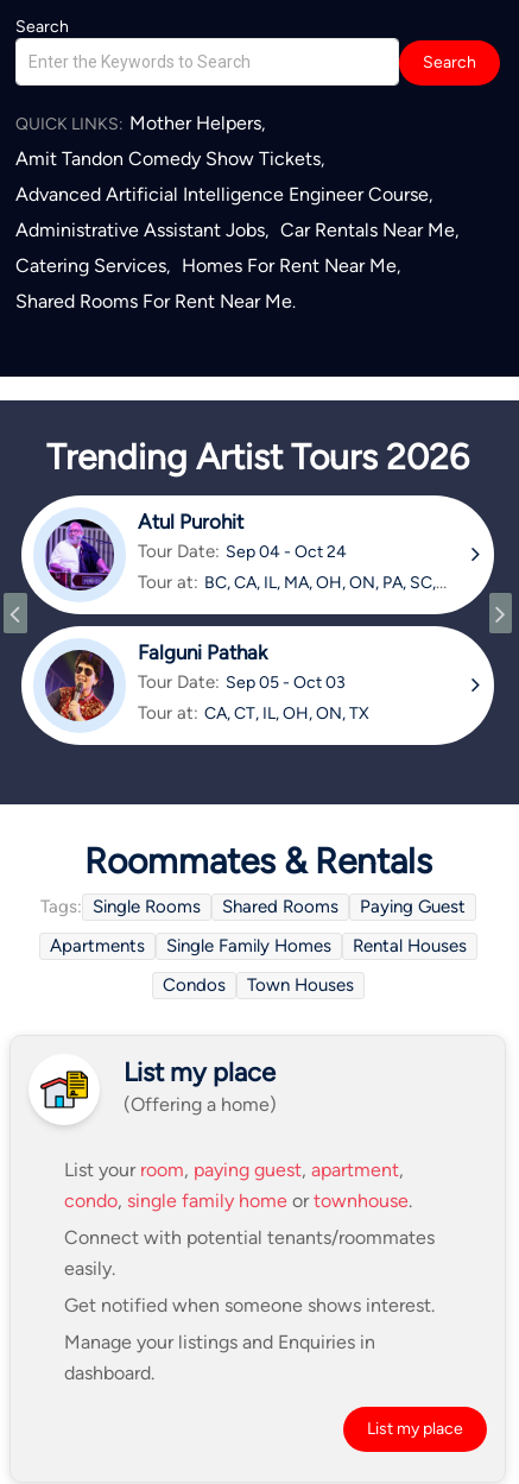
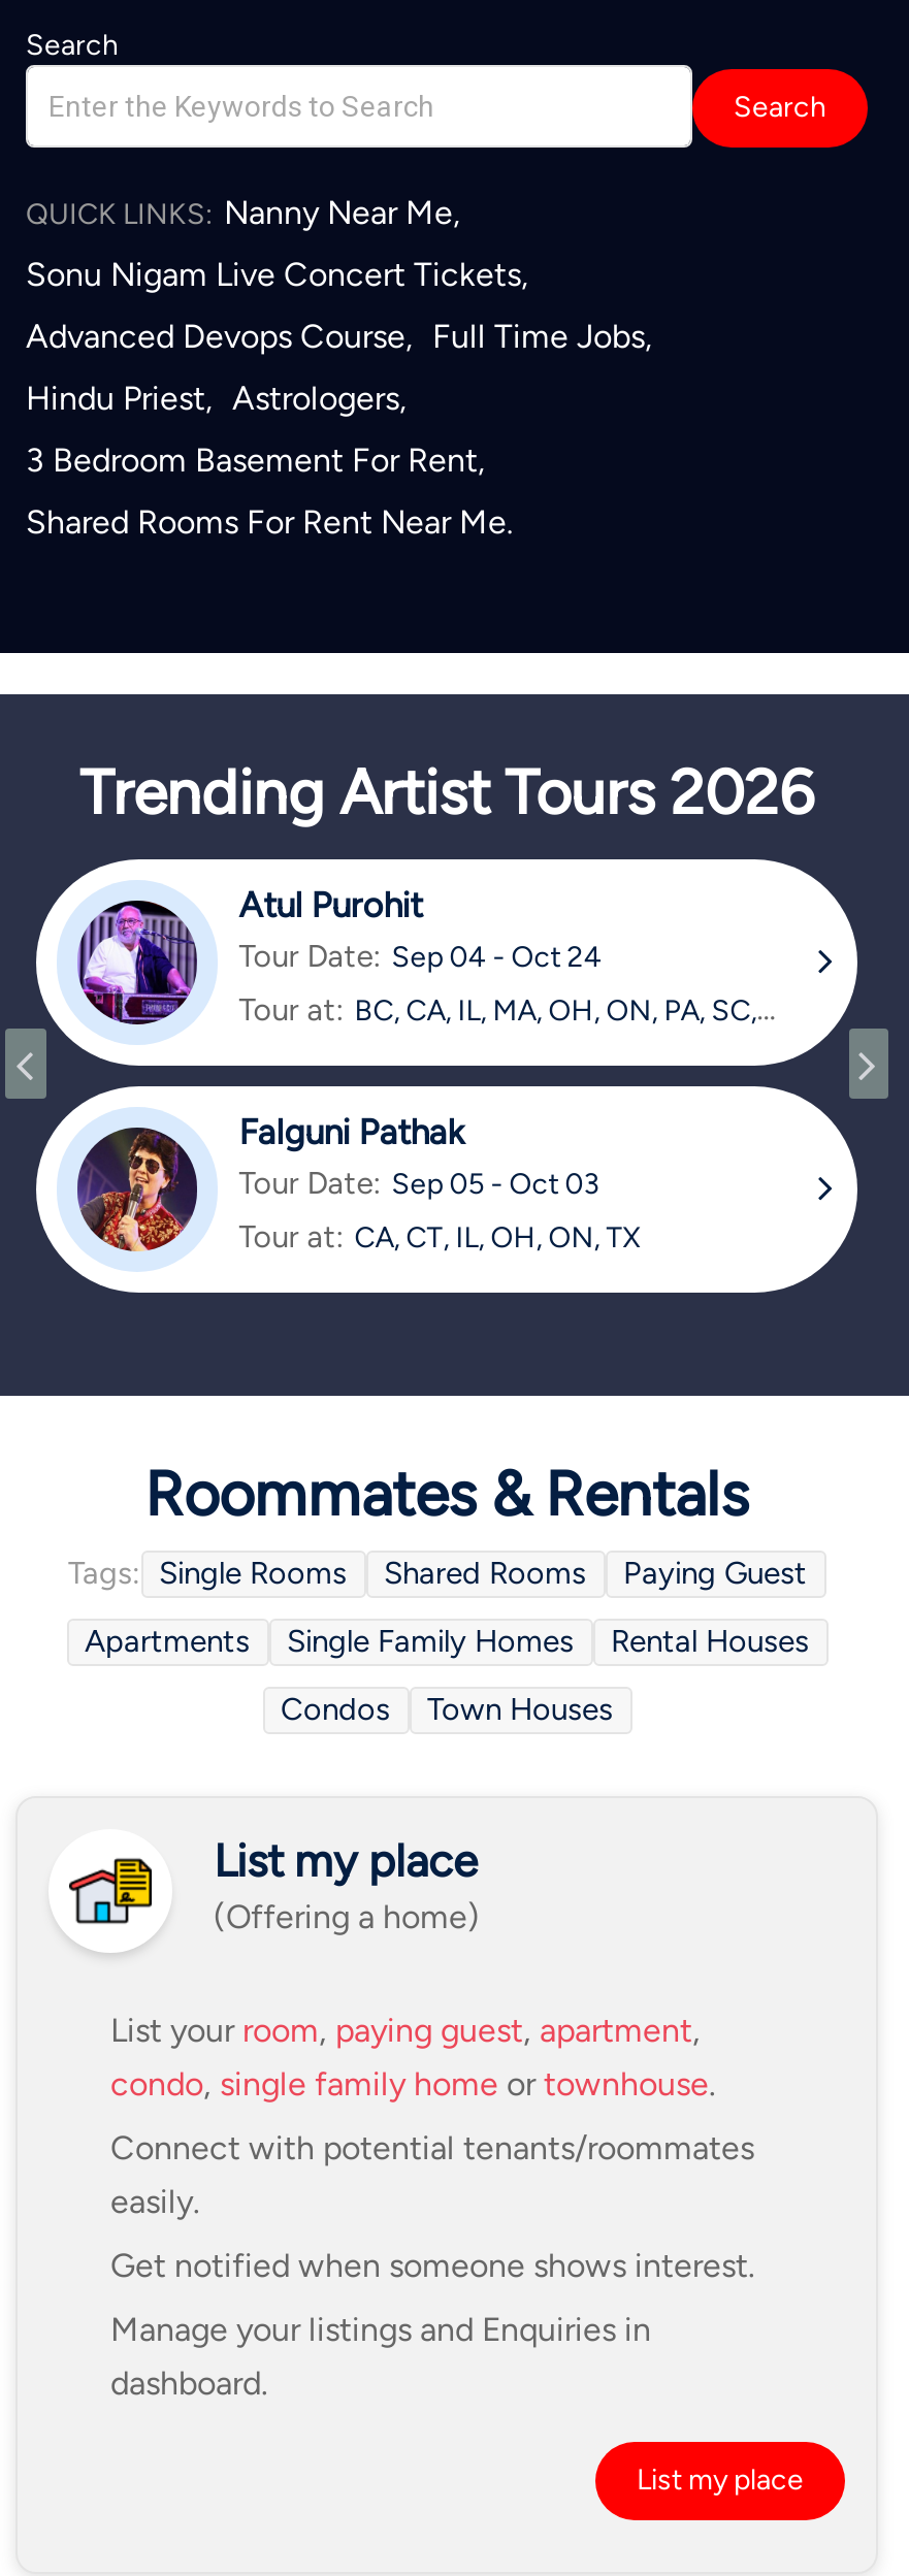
[15,112,265,134] QUICK LINKS: Mother Helpers, -> [26,193,459,232] QUICK LINKS: Nanny Near Me,
[15,147,324,170] Amit Tandon Comedy Show Tickets, -> [26,255,527,294] Sonu Nigam Live Concert Tickets,
[15,183,432,206] Advanced Artificial Intelligence Engineer Course, -> [26,317,651,356] Advanced Devops Course, Full Time Jobs,
[15,219,458,241] Administrative Assistant Jobs, Car Rentals Near Me, -> [26,379,405,418] Hindu Priest, Astrologers,
[15,254,400,277] Catering Services, Homes For Rent Near Me, -> [26,441,484,480] 3 Bedroom Basement For Rent,

